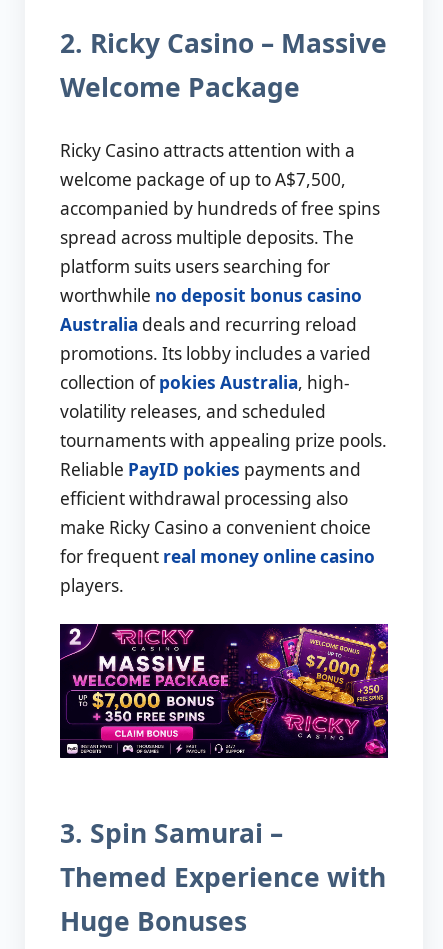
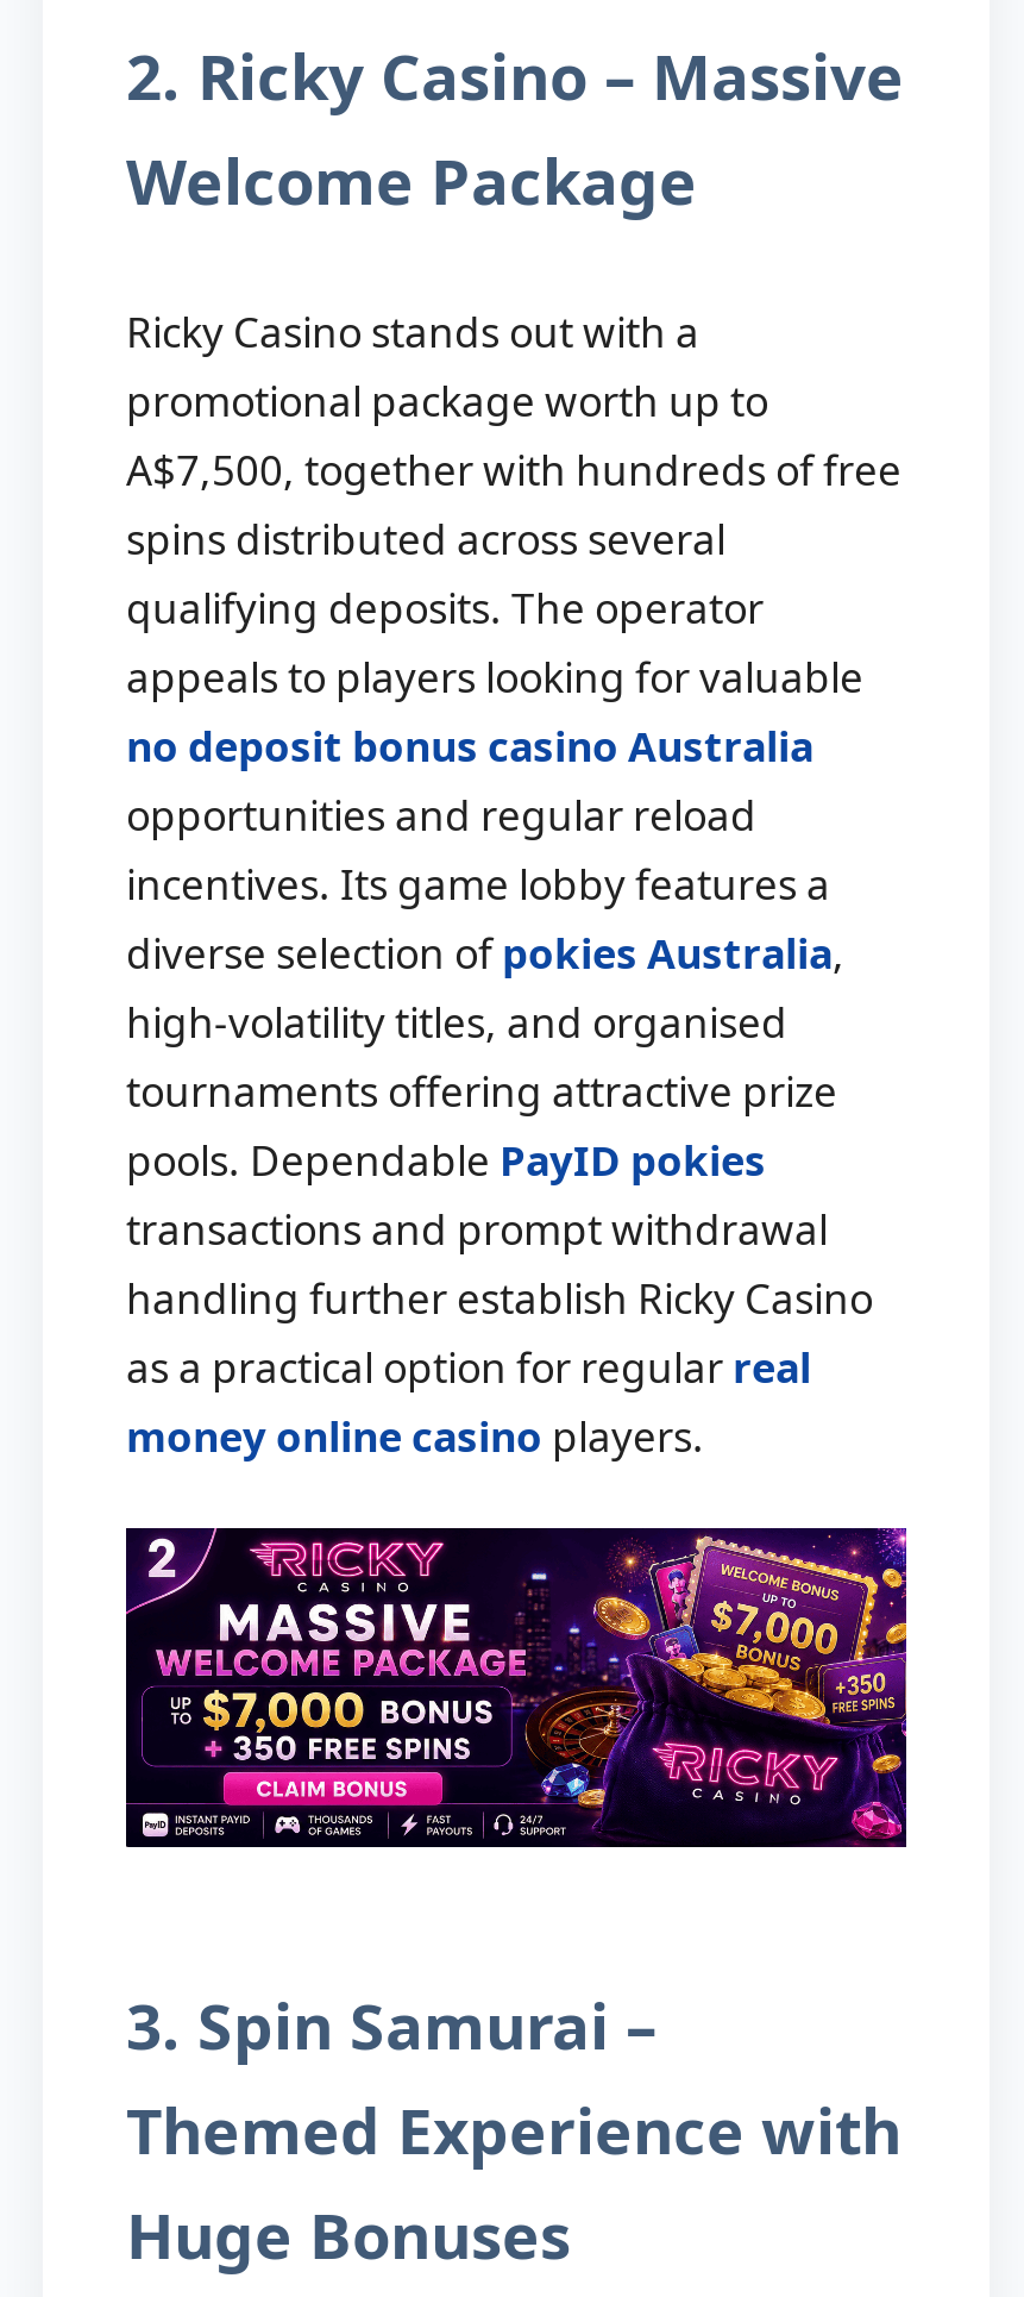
[60,138,387,596] Ricky Casino attracts attention with a | welcome package of up to A$7,500, | accompanied by hundreds of free spins | spread across multiple deposits. The | platform suits users searching for | worthwhile no deposit bonus casino | Australia deals and recurring reload | promotions. Its lobby includes a varied | collection of pokies Australia, high- | volatility releases, and scheduled | tournaments with appealing prize pools. | Reliable PayID pokies payments and | efficient withdrawal processing also | make Ricky Casino a convenient choice | for frequent real money online casino | players. -> [126,303,902,1463] Ricky Casino stands out with a | promotional package worth up to | A$7,500, together with hundreds of free | spins distributed across several | qualifying deposits. The operator | appeals to players looking for valuable | no deposit bonus casino Australia | opportunities and regular reload | incentives. Its game lobby features a | diverse selection of pokies Australia, | high-volatility titles, and organised | tournaments offering attractive prize | pools. Dependable PayID pokies | transactions and prompt withdrawal | handling further establish Ricky Casino | as a practical option for regular real | money online casino players.

